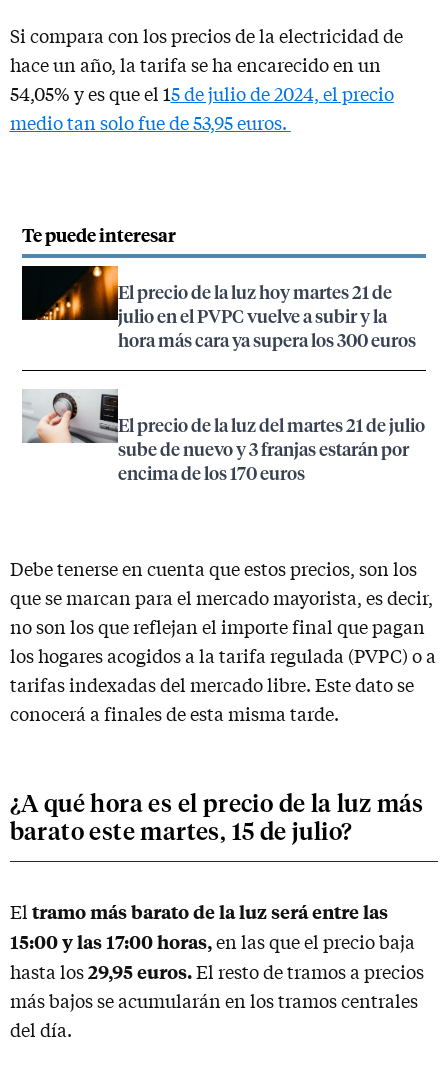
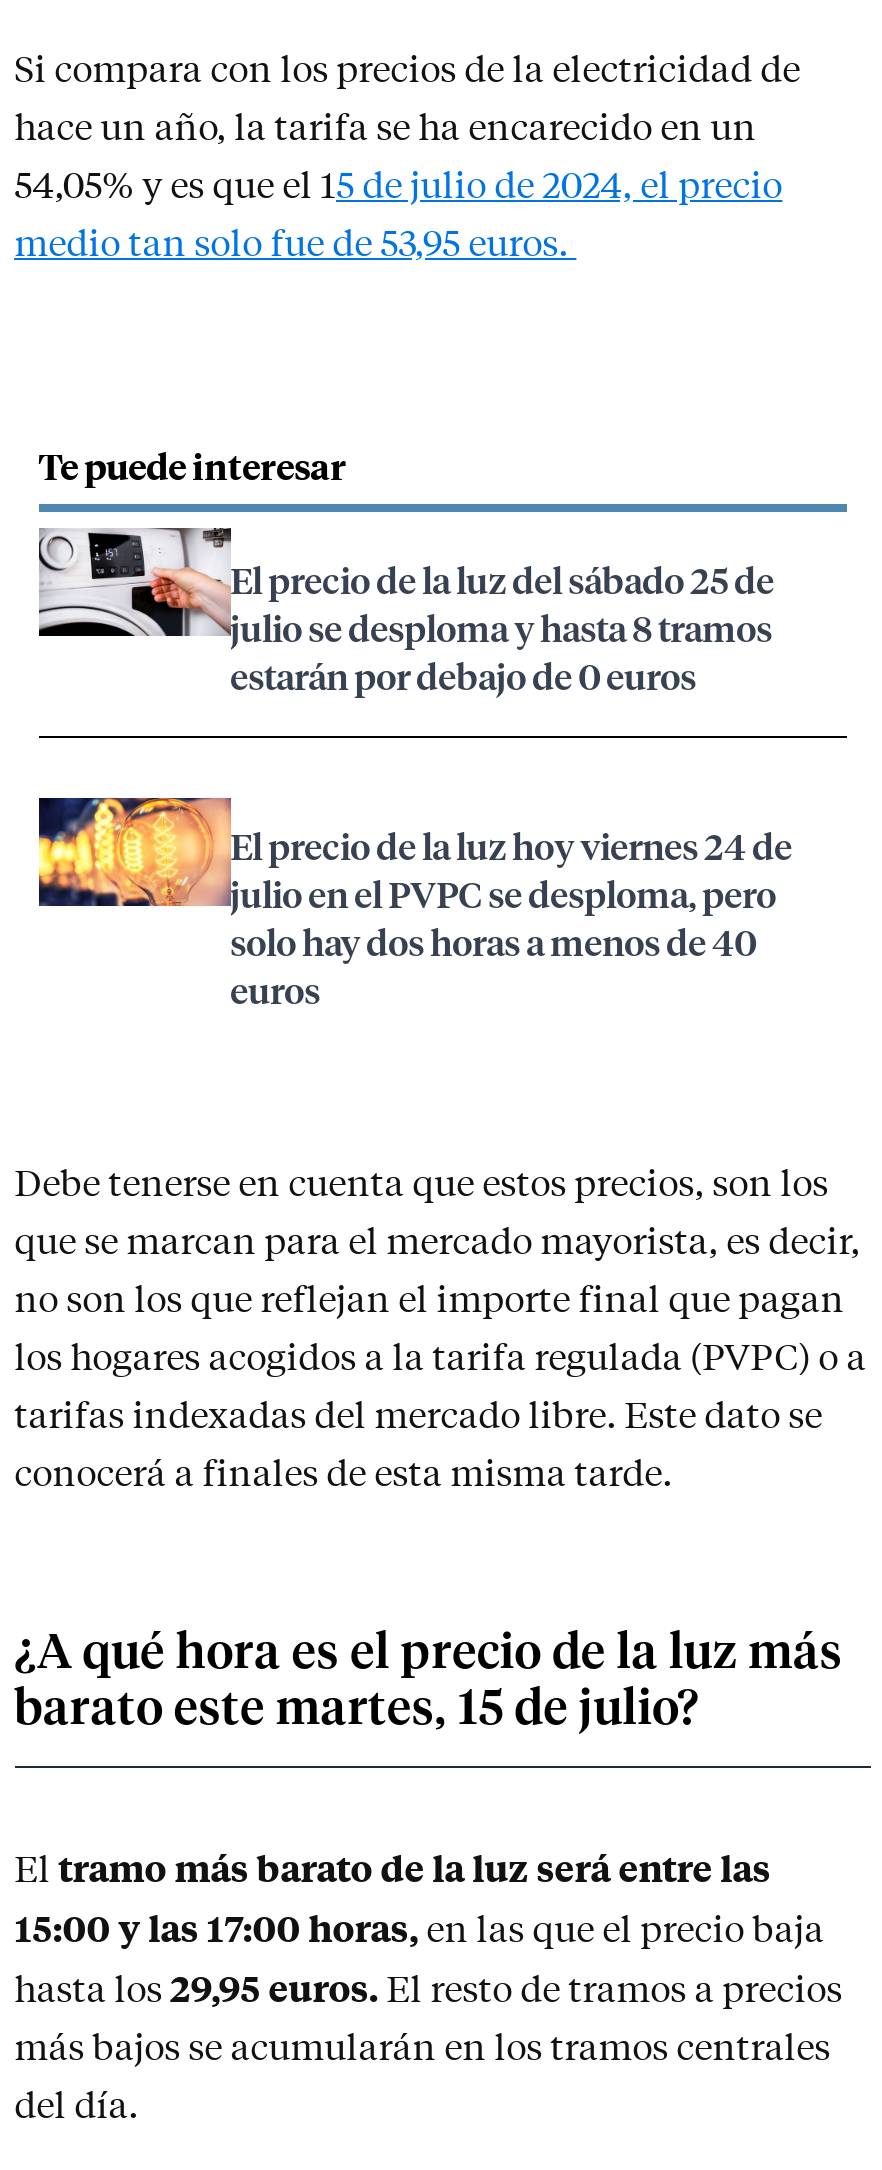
[21,265,416,351] [image] | El precio de la luz hoy martes 21 de | julio en el PVPC vuelve a subir y la | hora más cara ya supera los 300 euros -> [37,527,774,698] [image] | El precio de la luz del sábado 25 de | julio se desploma y hasta 8 tramos | estarán por debajo de 0 euros
[22,389,425,484] [image] | El precio de la luz del martes 21 de julio | sube de nuevo y 3 franjas estarán por | encima de los 170 euros -> [37,785,792,1012] [image] | El precio de la luz hoy viernes 24 de | julio en el PVPC se desploma, pero | solo hay dos horas a menos de 40 | euros

